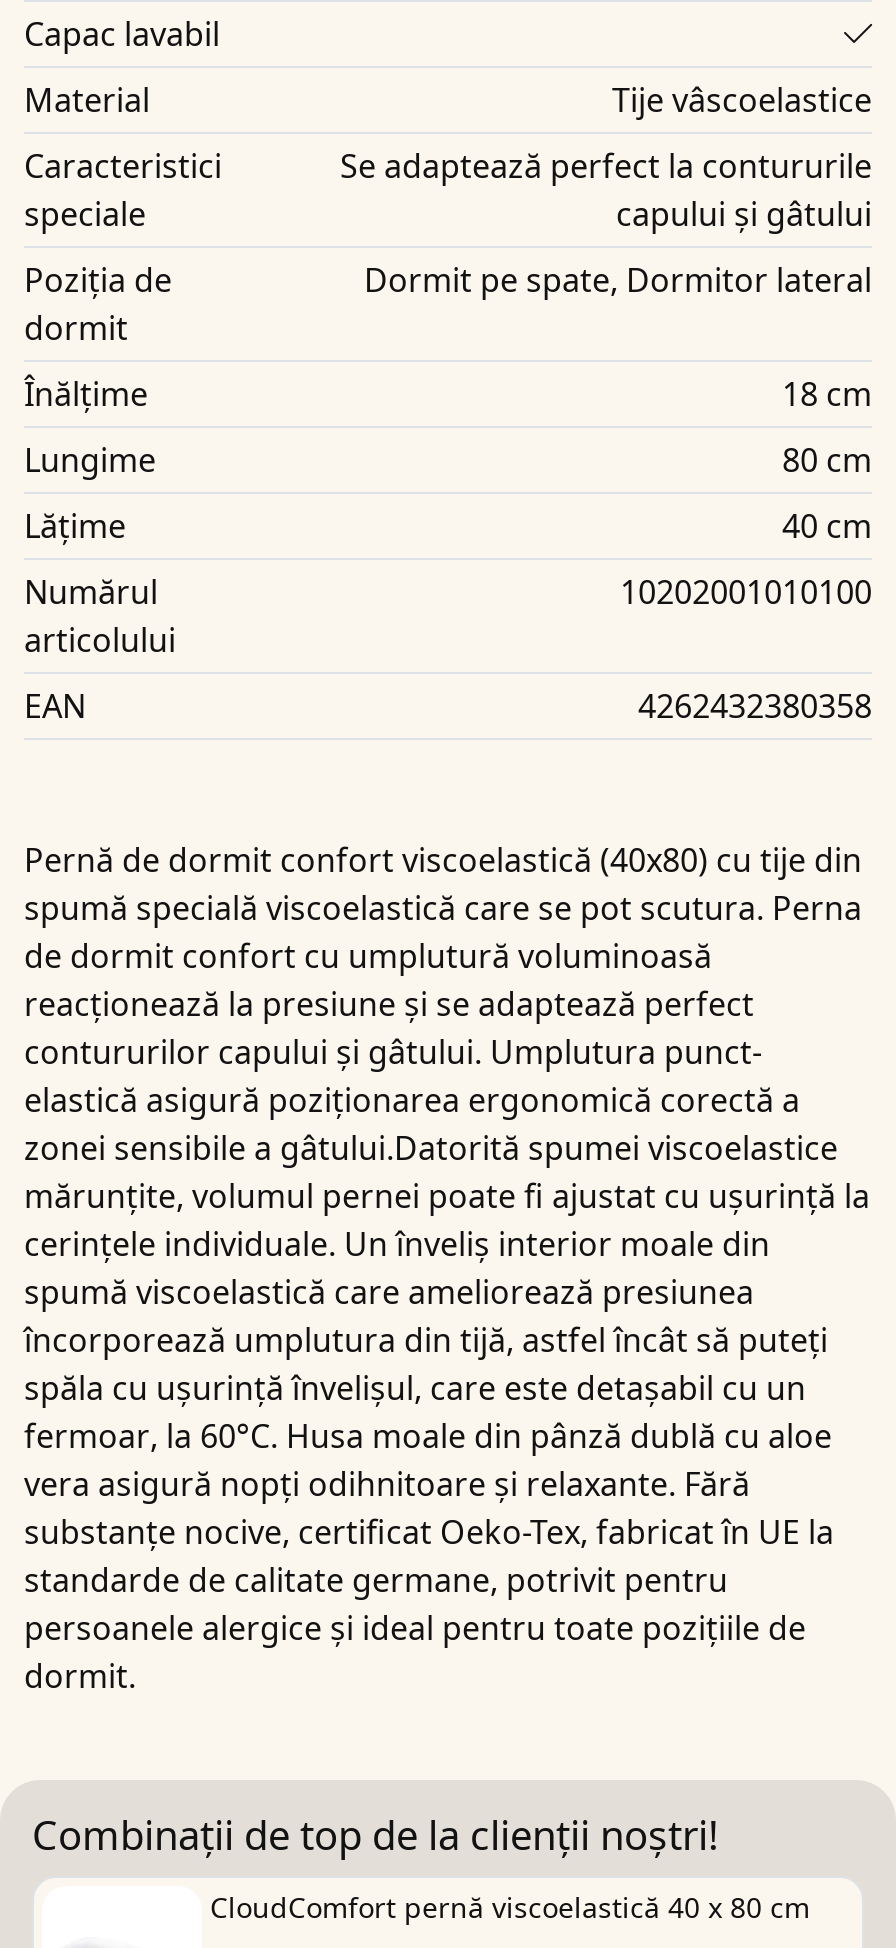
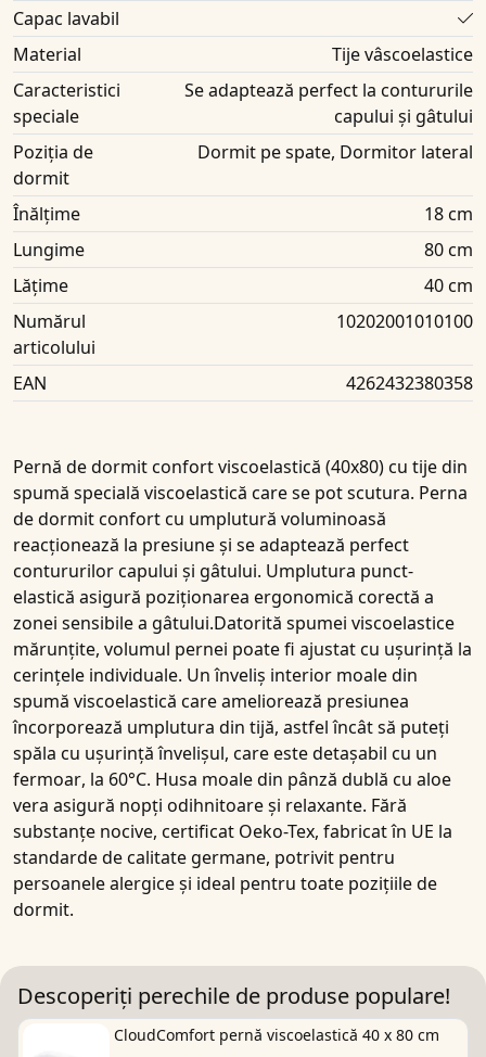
[32,1808,718,1862] Combinații de top de la clienții noștri! -> [17,981,450,1010] Descoperiți perechile de produse populare!

